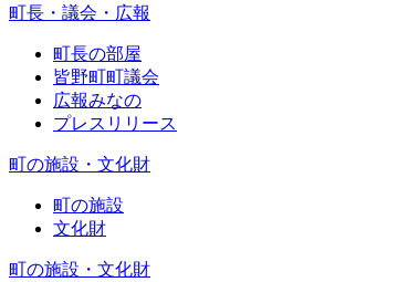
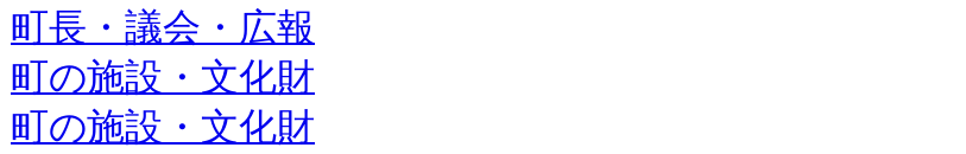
[53,44,177,132] 町長の部屋 | 皆野町町議会 | 広報みなの | プレスリリース -> none
[53,196,124,238] 町の施設 | 文化財 -> none

